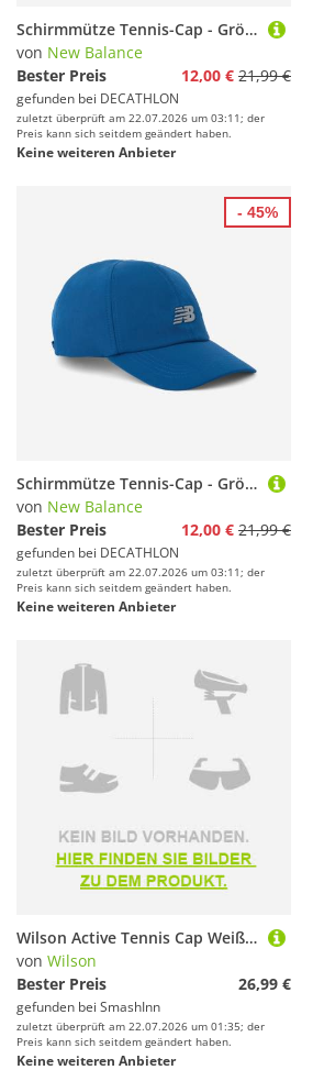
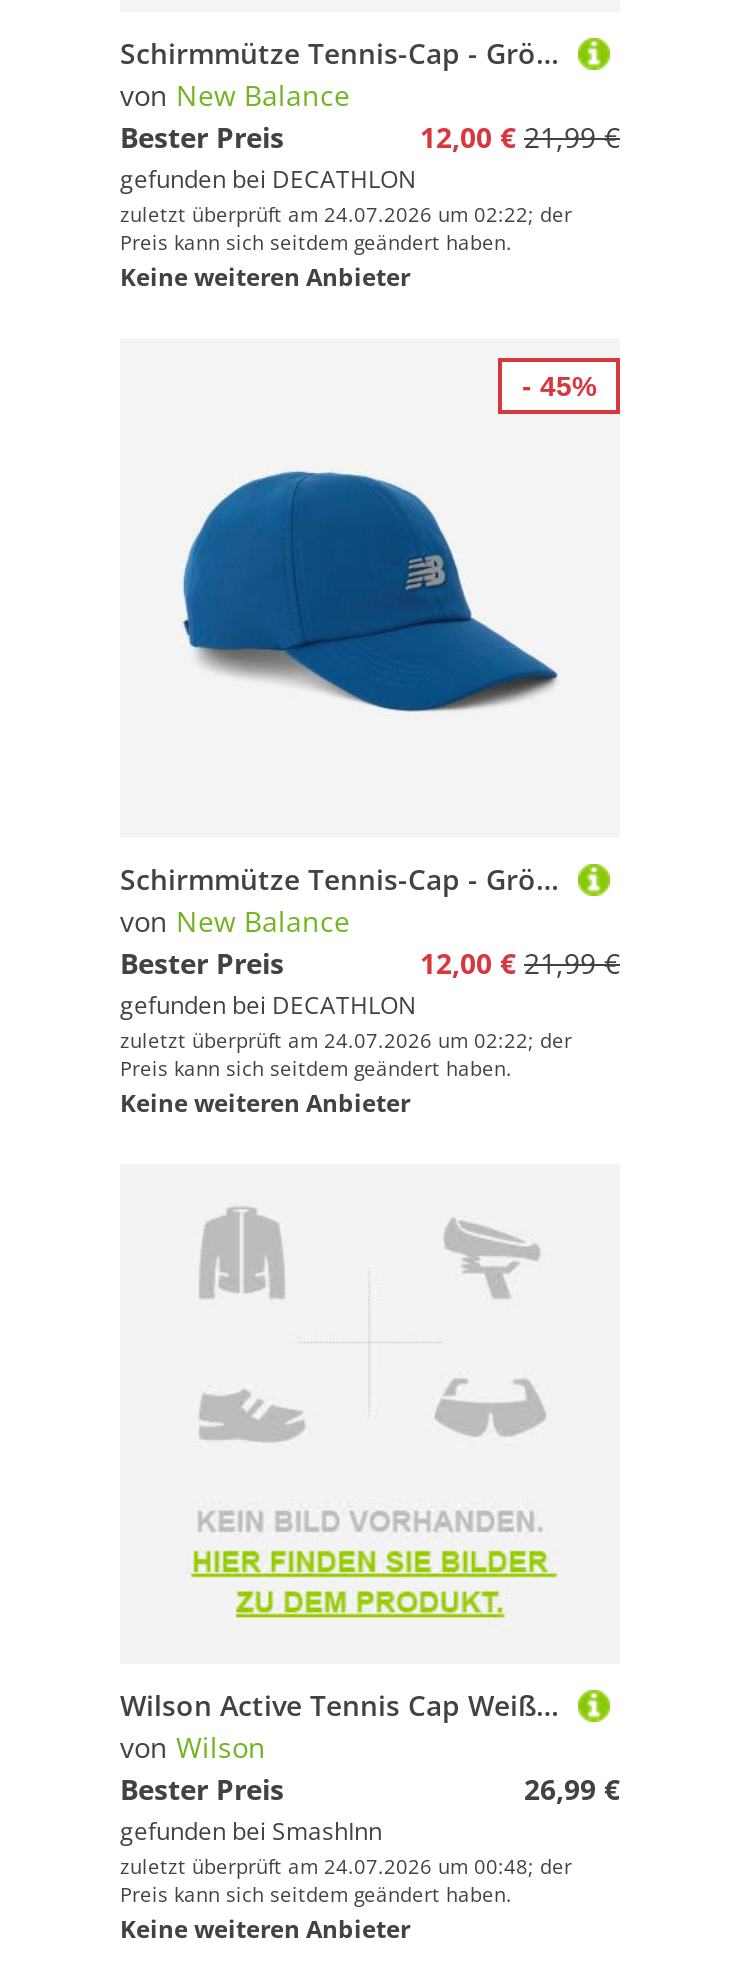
[16,110,265,125] zuletzt überprüft am 22.07.2026 um 03:11; der -> [120,200,572,228] zuletzt überprüft am 24.07.2026 um 02:22; der
[16,564,265,580] zuletzt überprüft am 22.07.2026 um 03:11; der -> [120,1026,572,1054] zuletzt überprüft am 24.07.2026 um 02:22; der
[16,1018,265,1034] zuletzt überprüft am 22.07.2026 um 01:35; der -> [120,1852,572,1880] zuletzt überprüft am 24.07.2026 um 00:48; der

